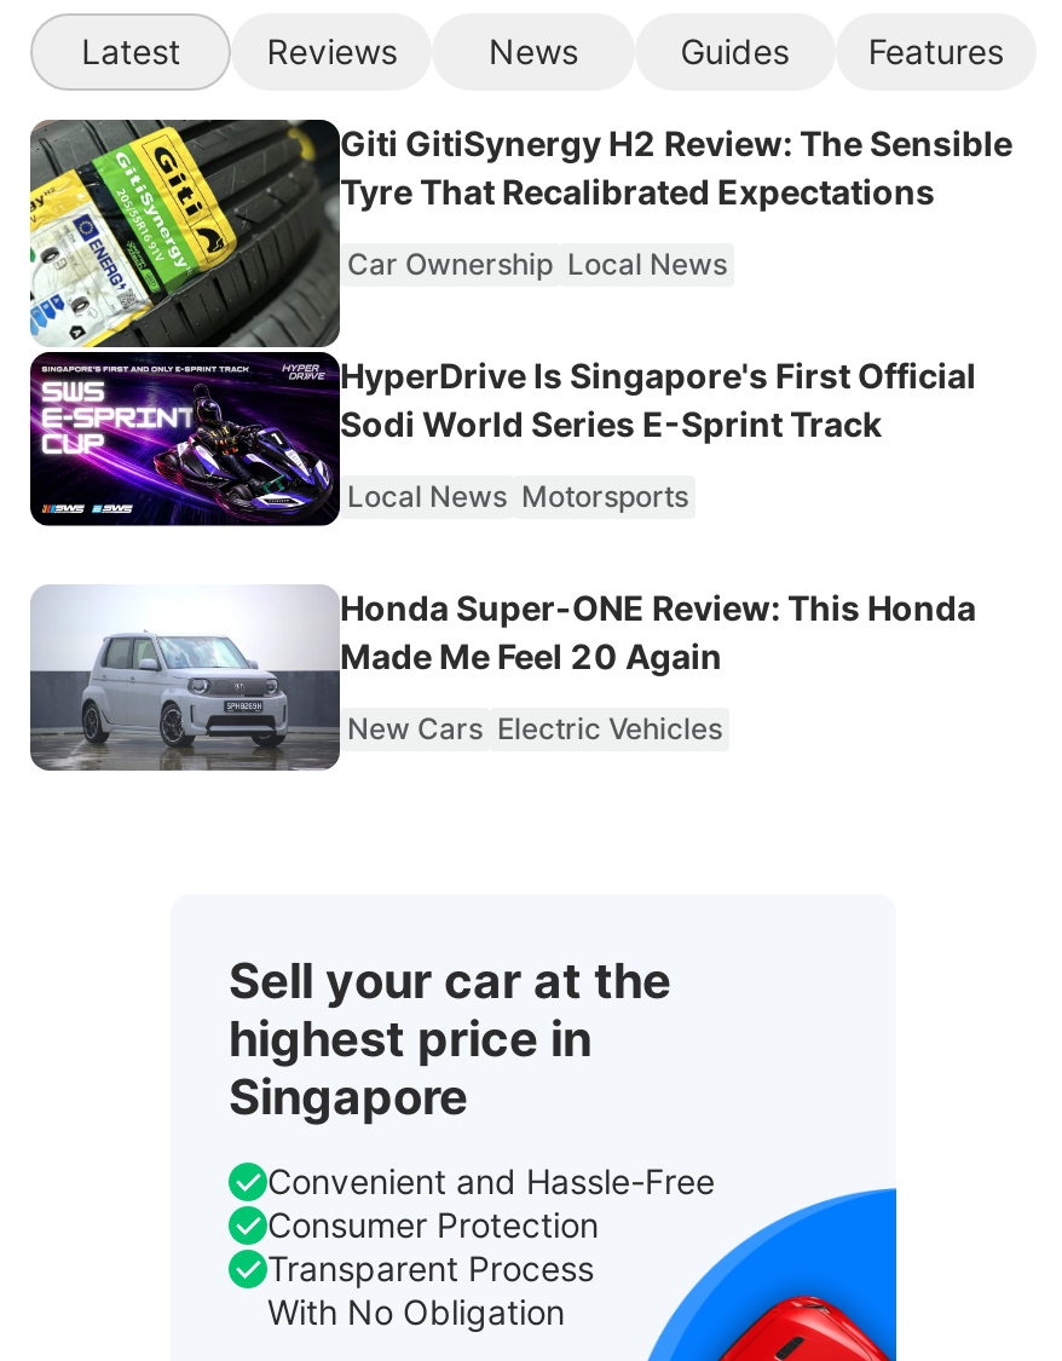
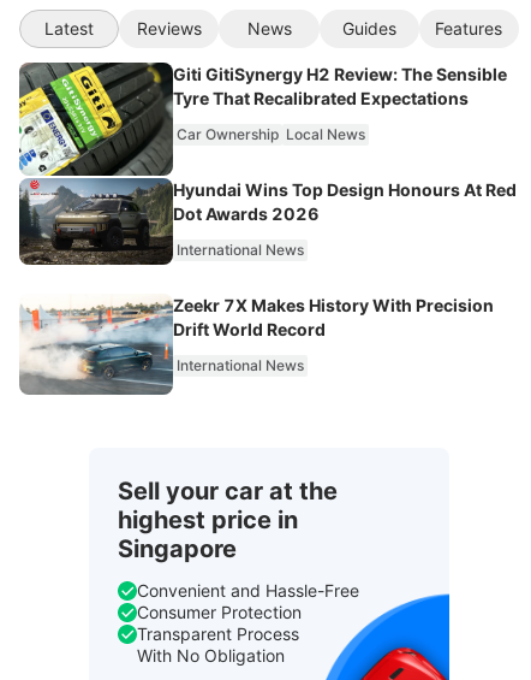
[28,350,976,526] [image] | HyperDrive Is Singapore's First Official | Sodi World Series E-Sprint Track -> [18,177,517,265] [image] | Hyundai Wins Top Design Honours At Red | Dot Awards 2026
[347,477,688,513] Local News Motorsports -> [177,240,304,258] International News
[28,584,976,788] [image] | Honda Super-ONE Review: This Honda | Made Me Feel 20 Again -> [19,295,494,396] [image] | Zeekr 7X Makes History With Precision | Drift World Record
[347,709,722,746] New Cars Electric Vehicles -> [177,356,304,374] International News

